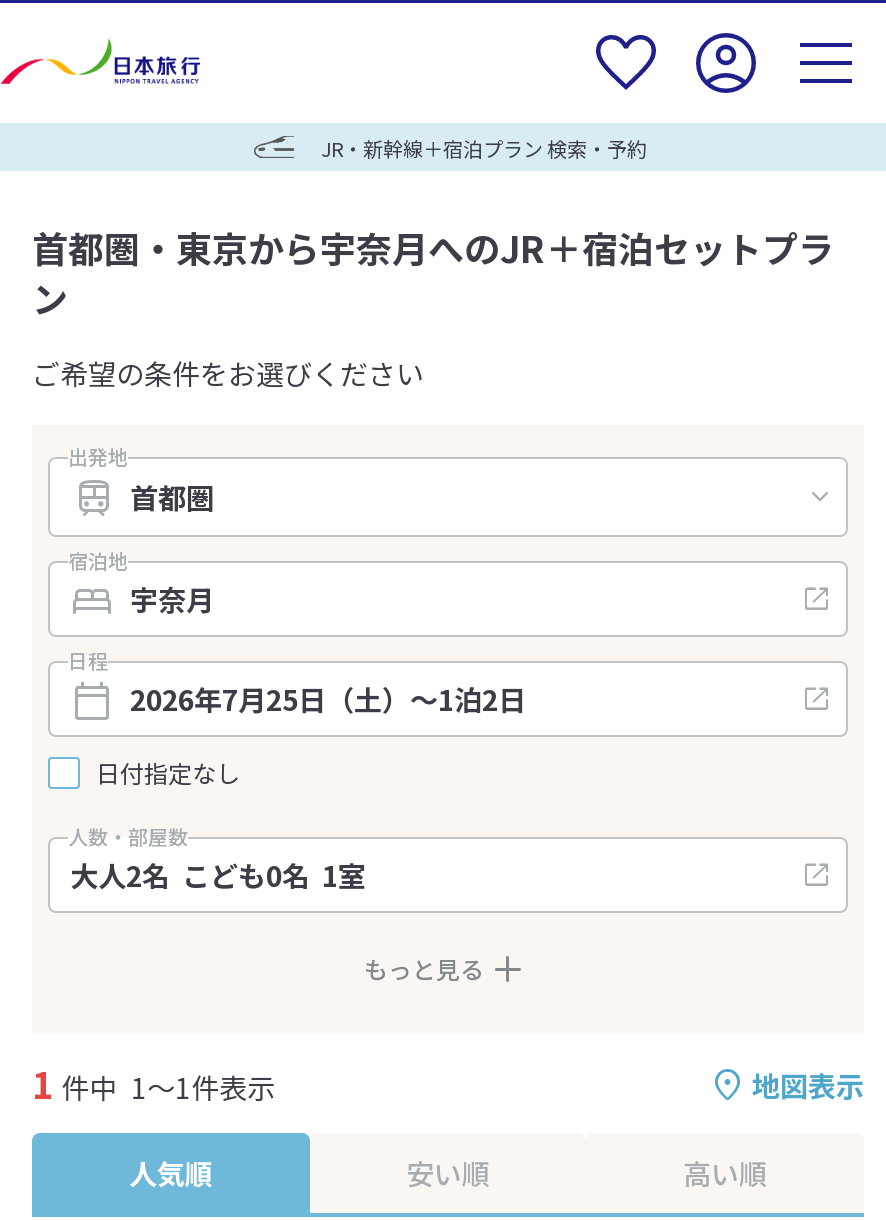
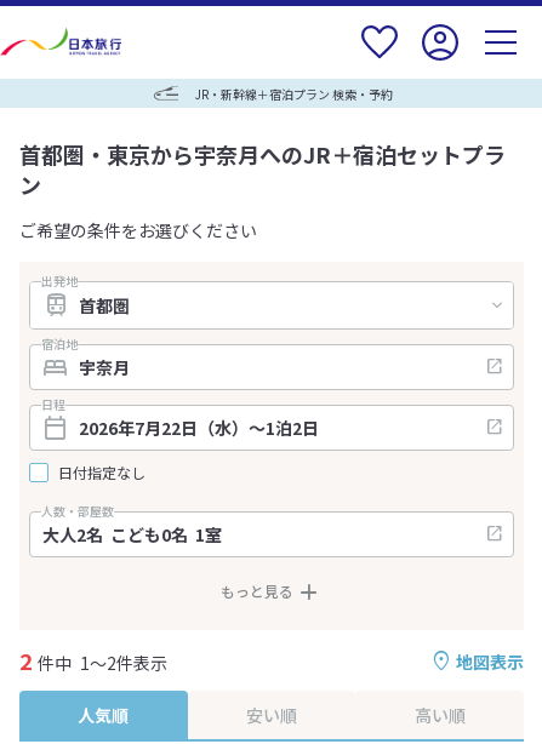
[32,1057,275,1109] 1 件中 1～1件表示 -> [19,645,167,676] 2 件中 1～2件表示

